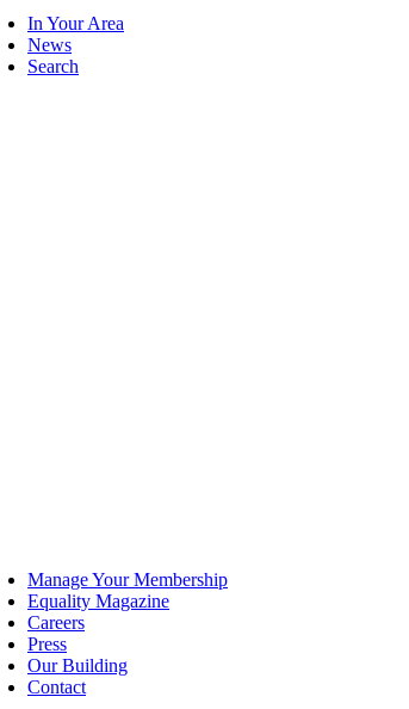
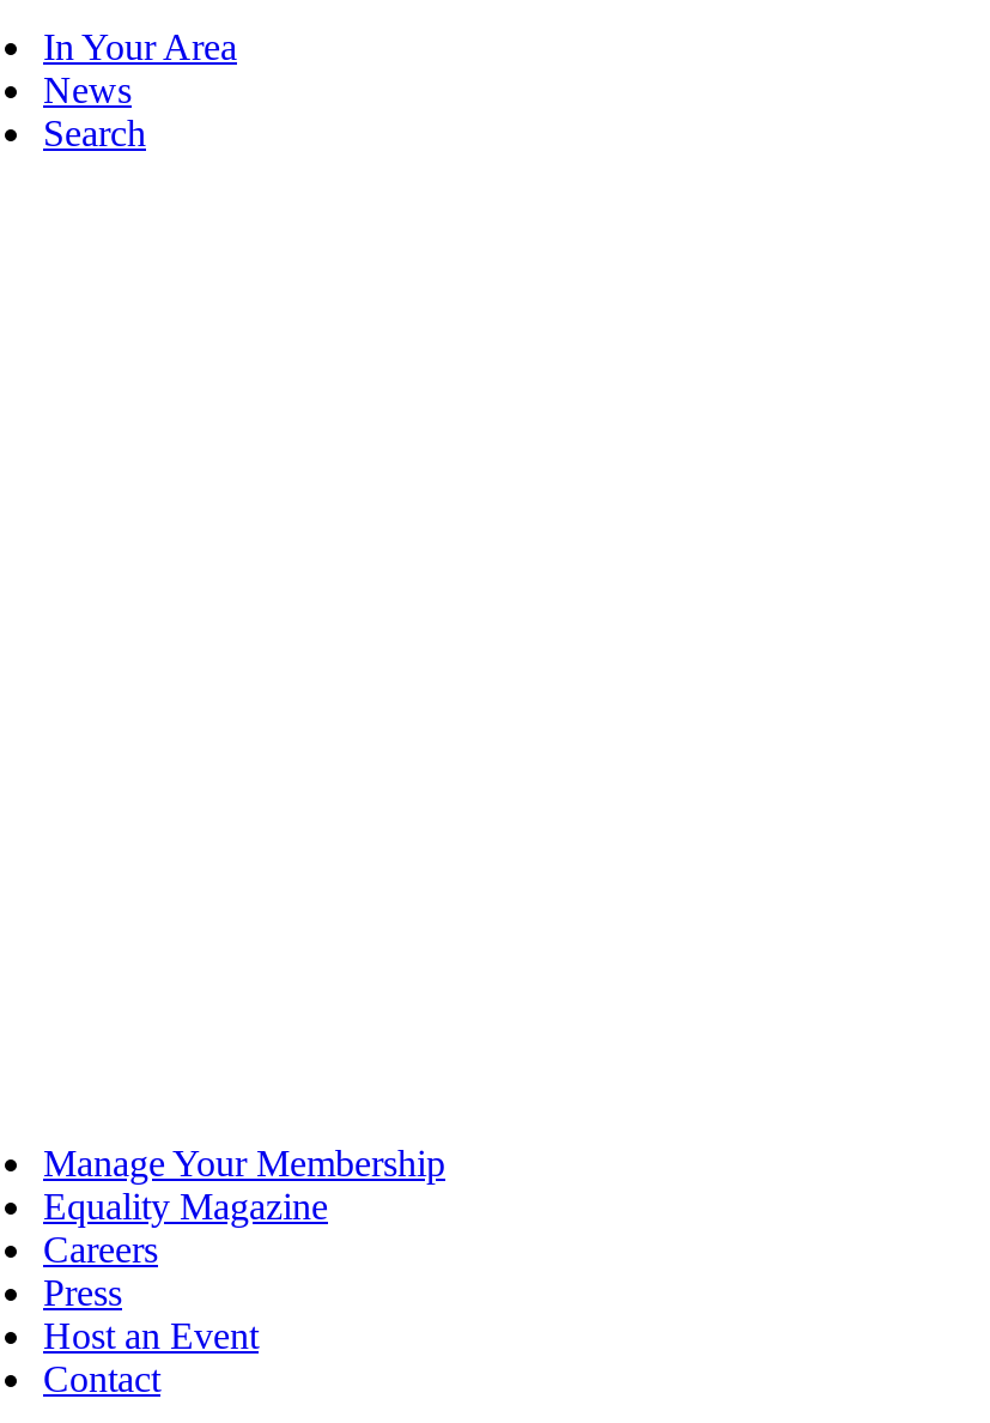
[27,656,128,676] Our Building -> [43,1316,259,1357] Host an Event

